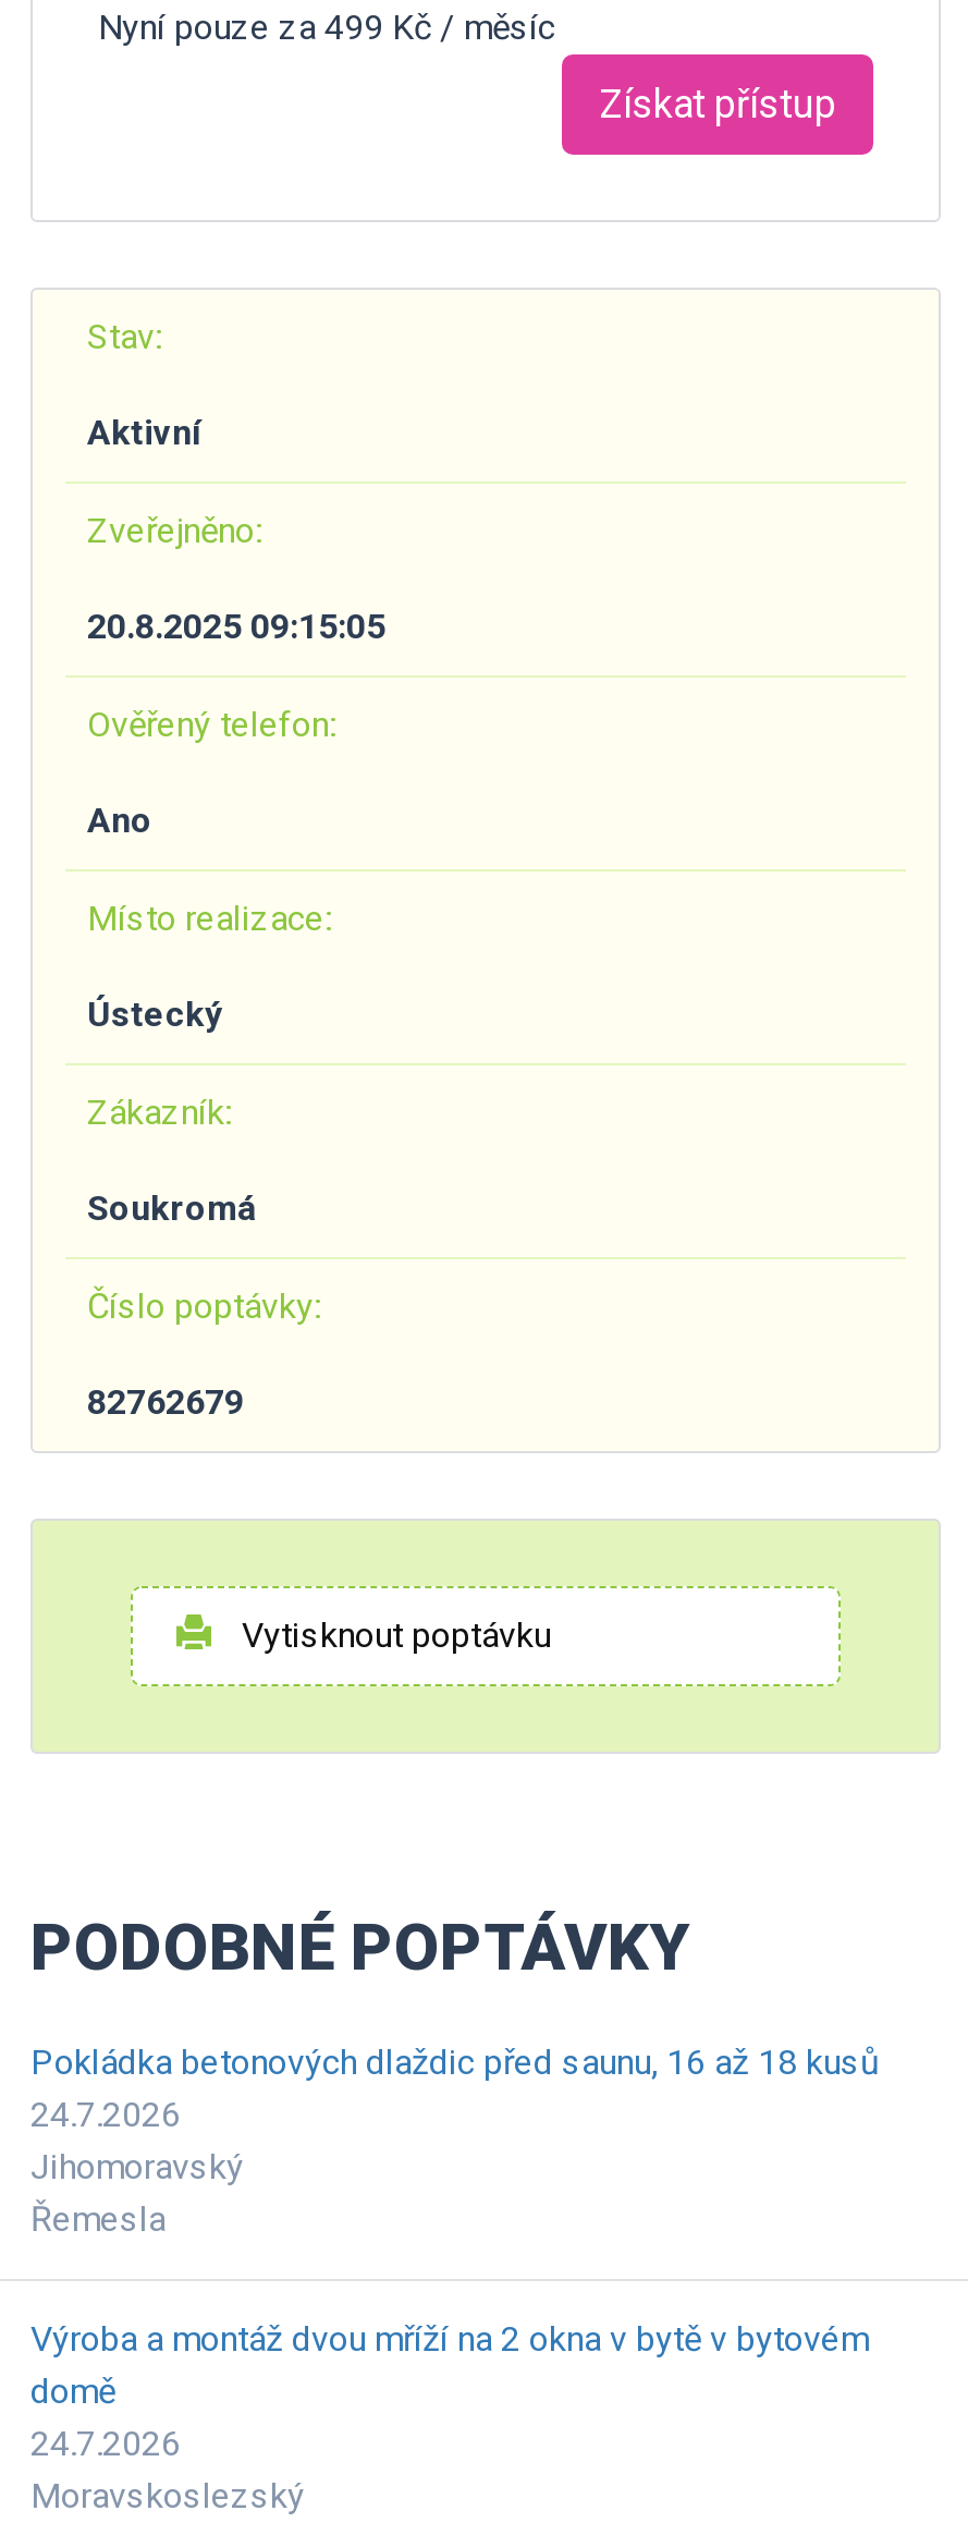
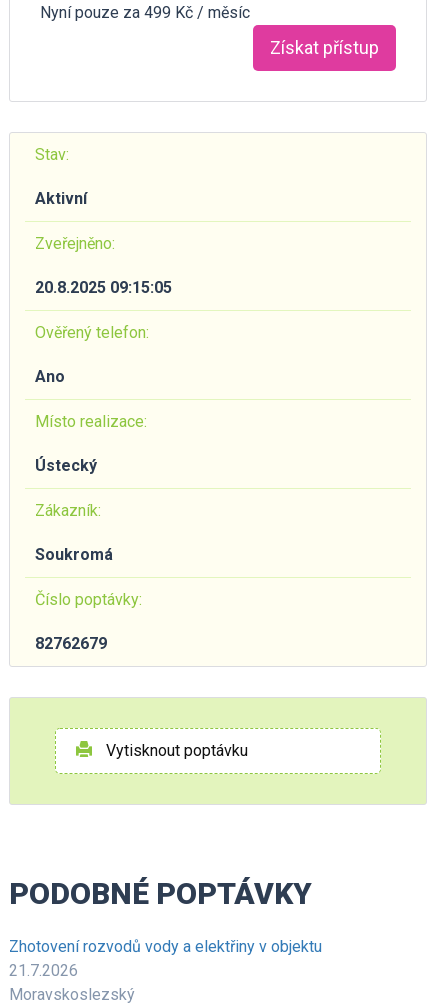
[30,2041,880,2464] Pokládka betonových dlaždic před saunu, 16 až 18 kusů | 24.7.2026 | Jihomoravský | Řemesla | Výroba a montáž dvou mříží na 2 okna v bytě v bytovém | domě | 24.7.2026 -> [9,937,322,980] Zhotovení rozvodů vody a elektřiny v objektu | 21.7.2026

